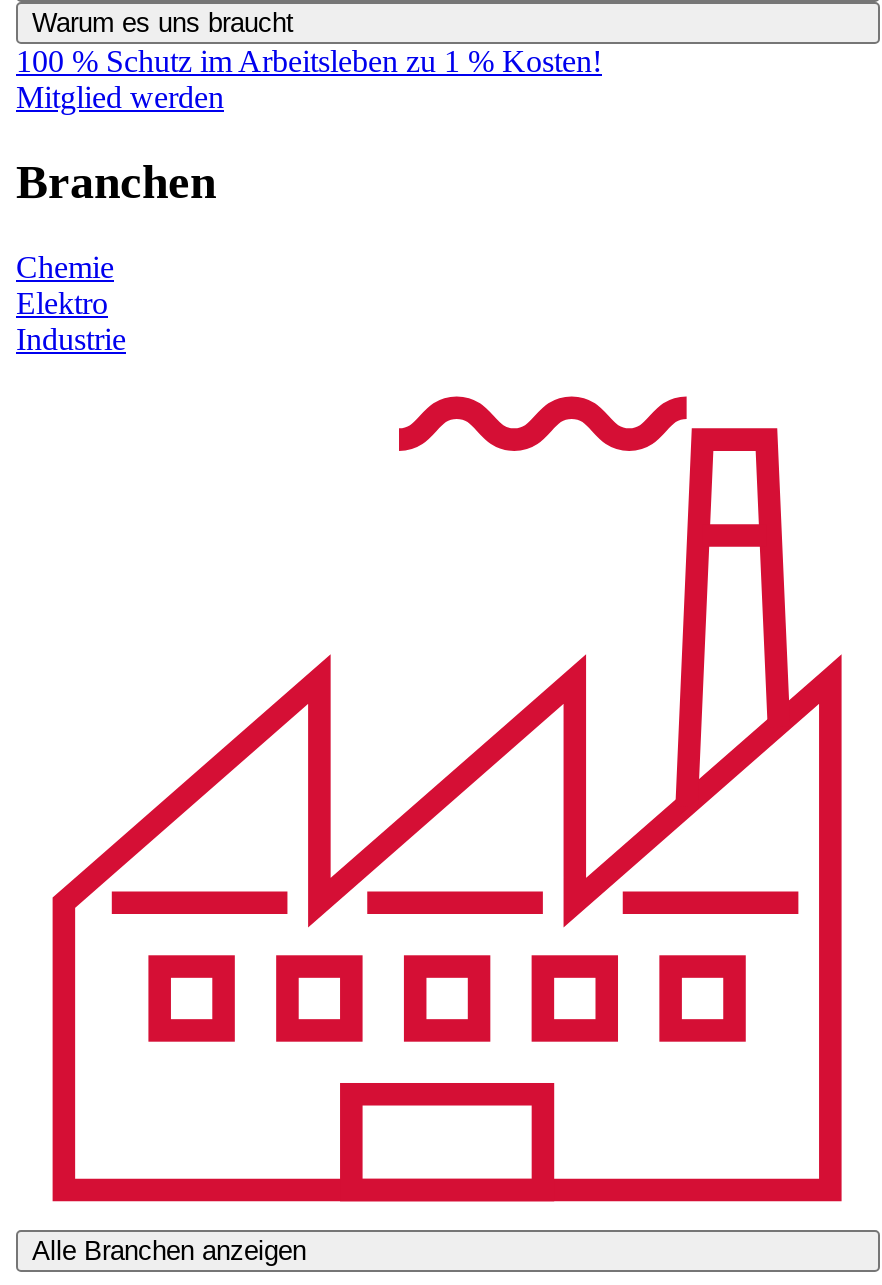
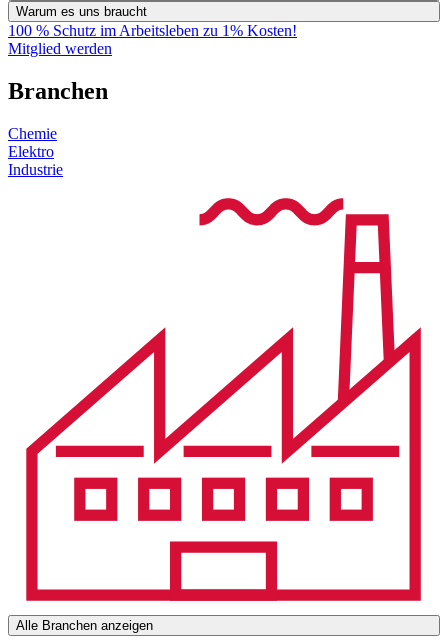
[16,44,602,78] 100 % Schutz im Arbeitsleben zu 1 % Kosten! -> [8,22,297,39] 100 % Schutz im Arbeitsleben zu 1% Kosten!

